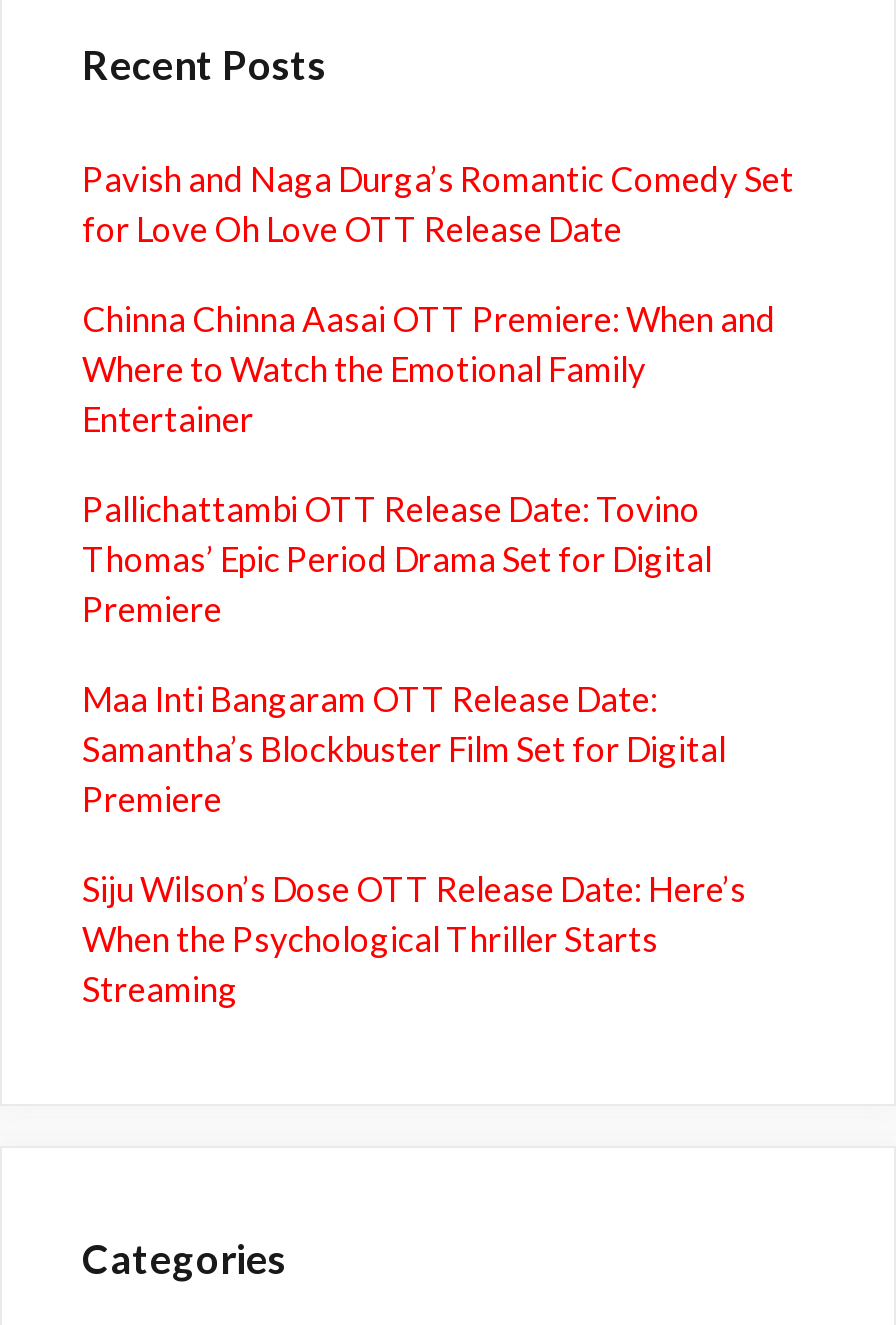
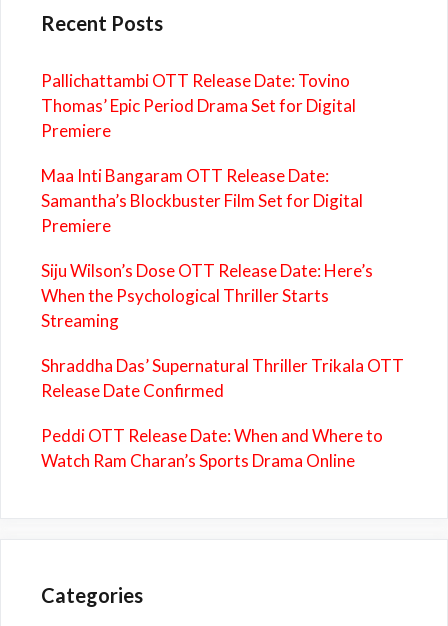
[82,158,794,440] Pavish and Naga Durga’s Romantic Comedy Set | for Love Oh Love OTT Release Date | Chinna Chinna Aasai OTT Premiere: When and | Where to Watch the Emotional Family | Entertainer -> none
moved [82,488,746,1010] -> [41,70,373,331]: Pallichattambi OTT Release Date: Tovino | Thomas’ Epic Period Drama Set for Digital | Premiere | ... | When the Psychological Thriller Starts | Streaming
none -> [41,355,404,471] Shraddha Das’ Supernatural Thriller Trikala OTT | Release Date Confirmed | Peddi OTT Release Date: When and Where to | Watch Ram Charan’s Sports Drama Online

